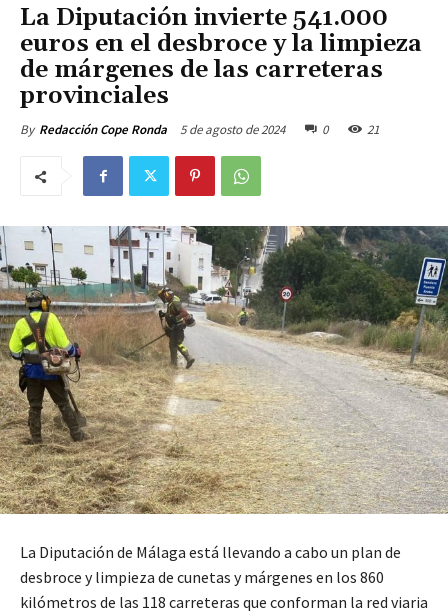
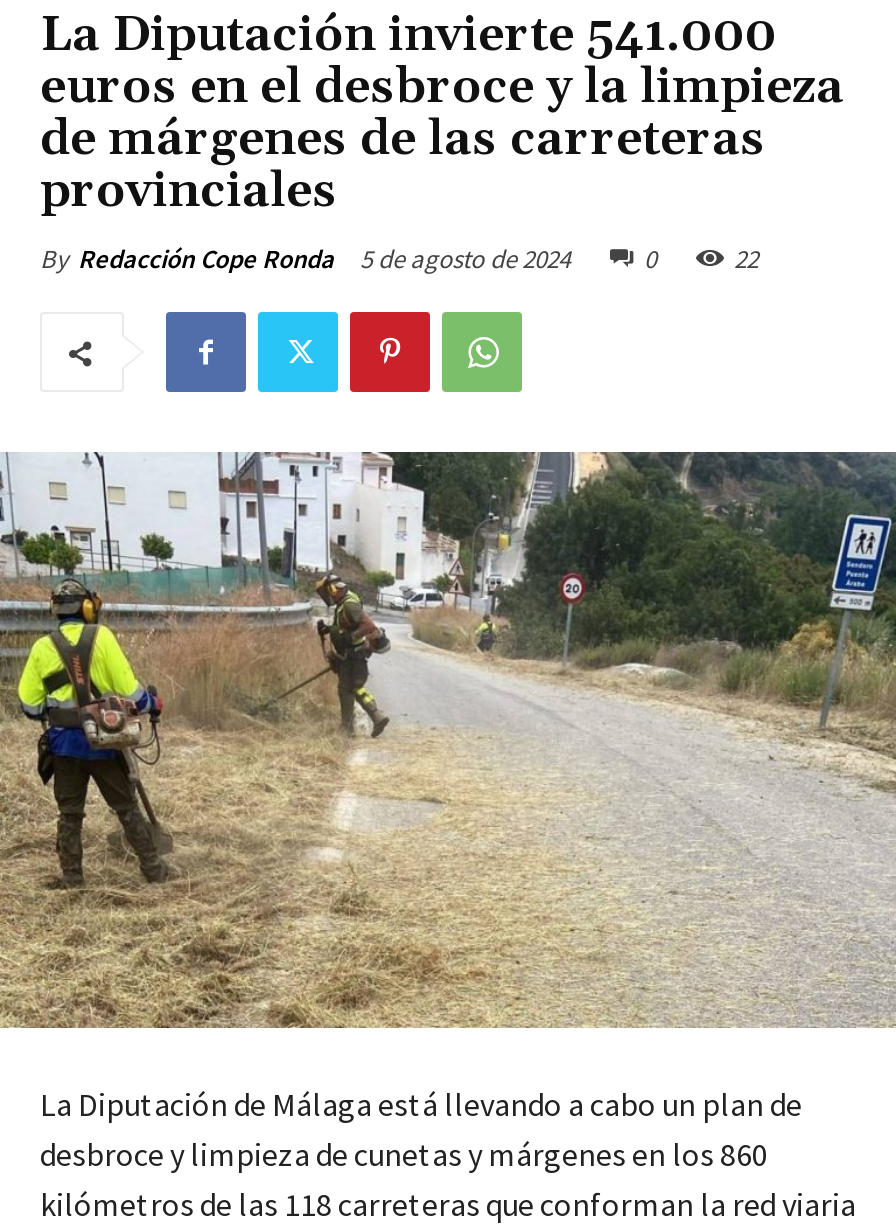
[367,121,379,138] 21 -> [734,242,758,276] 22

